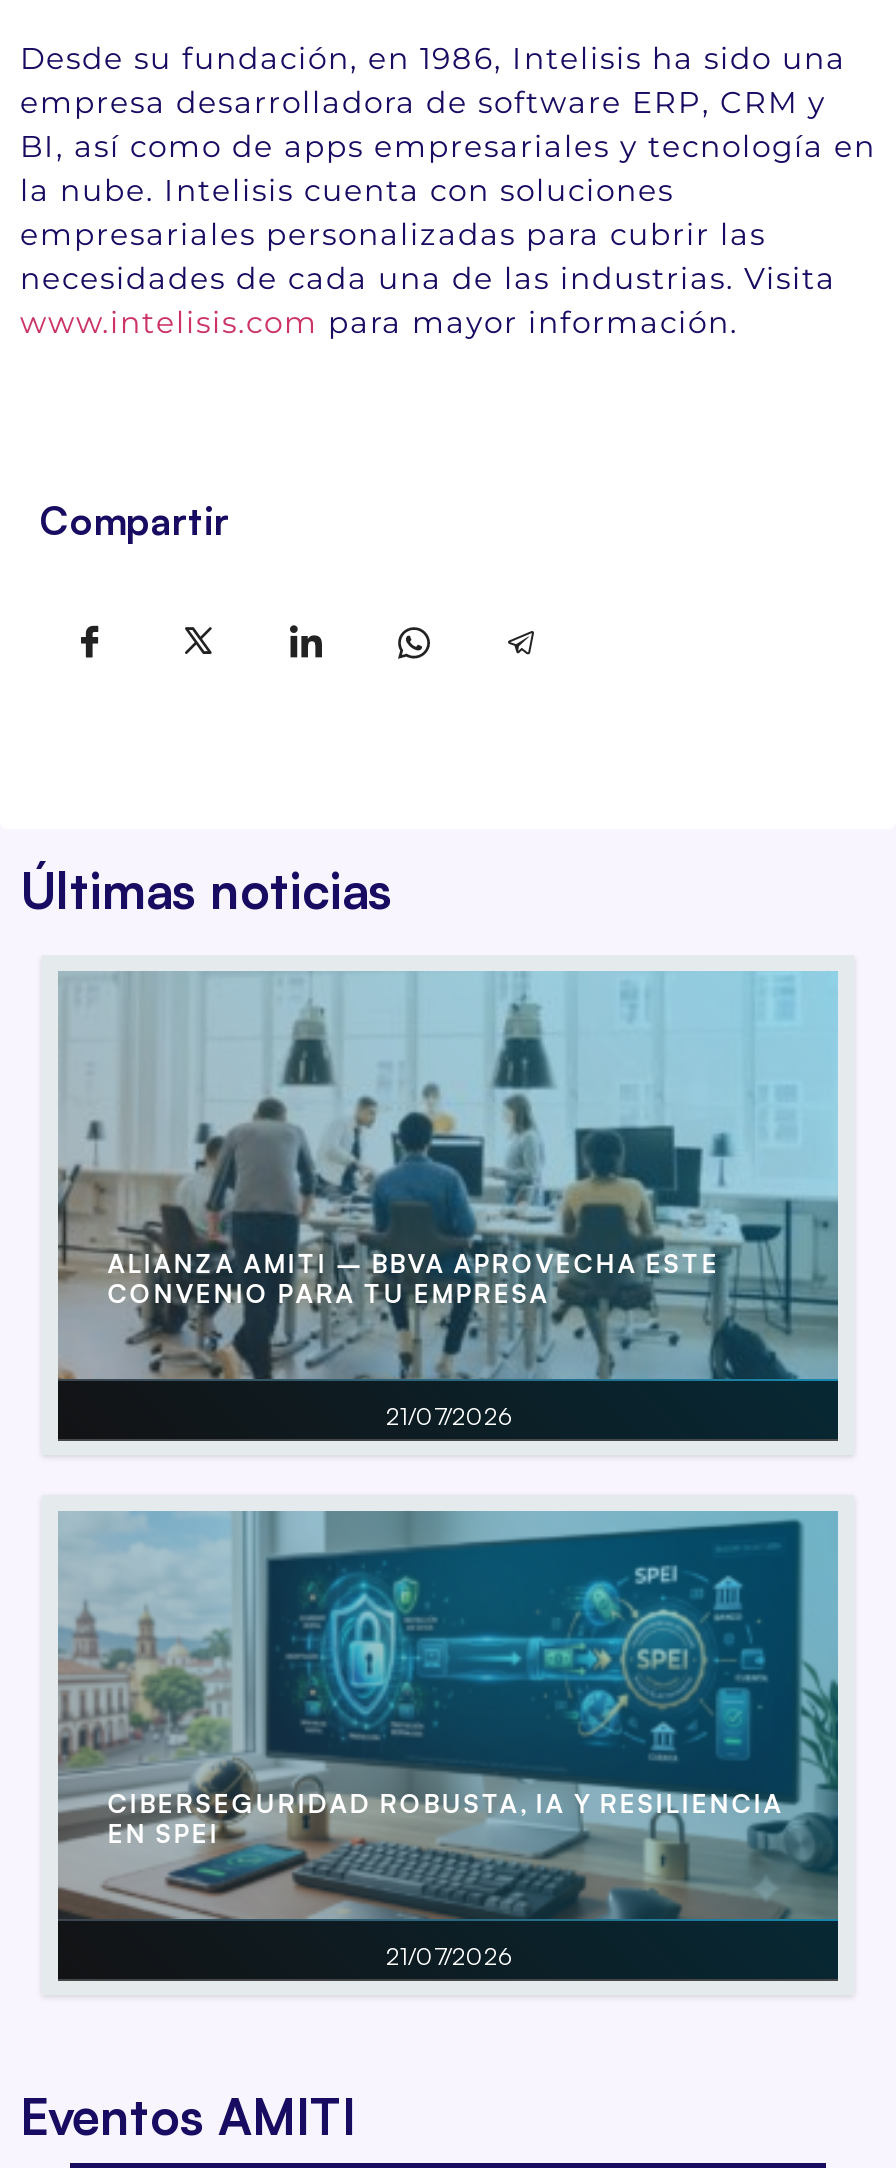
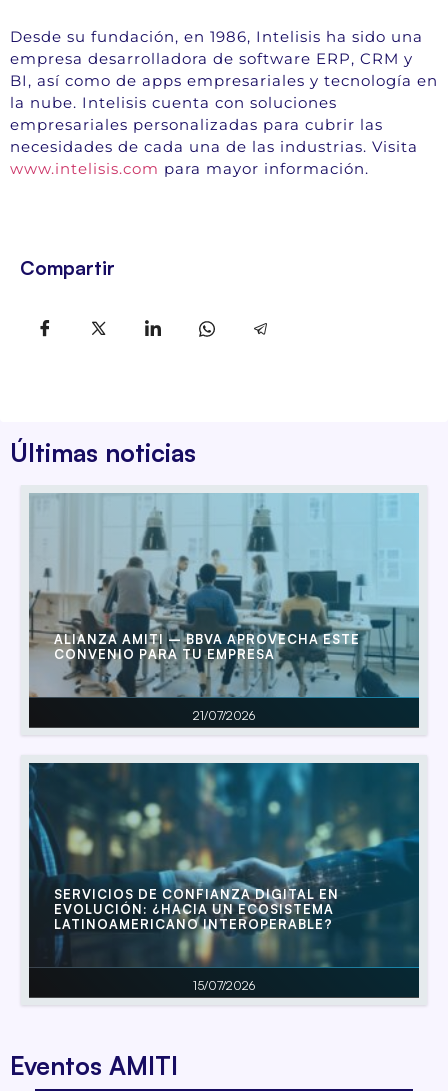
[58,1511,838,1921] [image] | CIBERSEGURIDAD ROBUSTA, IA Y RESILIENCIA | EN SPEI -> [28,763,419,967] [image] | SERVICIOS DE CONFIANZA DIGITAL EN | EVOLUCIÓN: ¿HACIA UN ECOSISTEMA | LATINOAMERICANO INTEROPERABLE?
[386,1941,510,1971] 21/07/2026 -> [193,978,255,993] 15/07/2026

